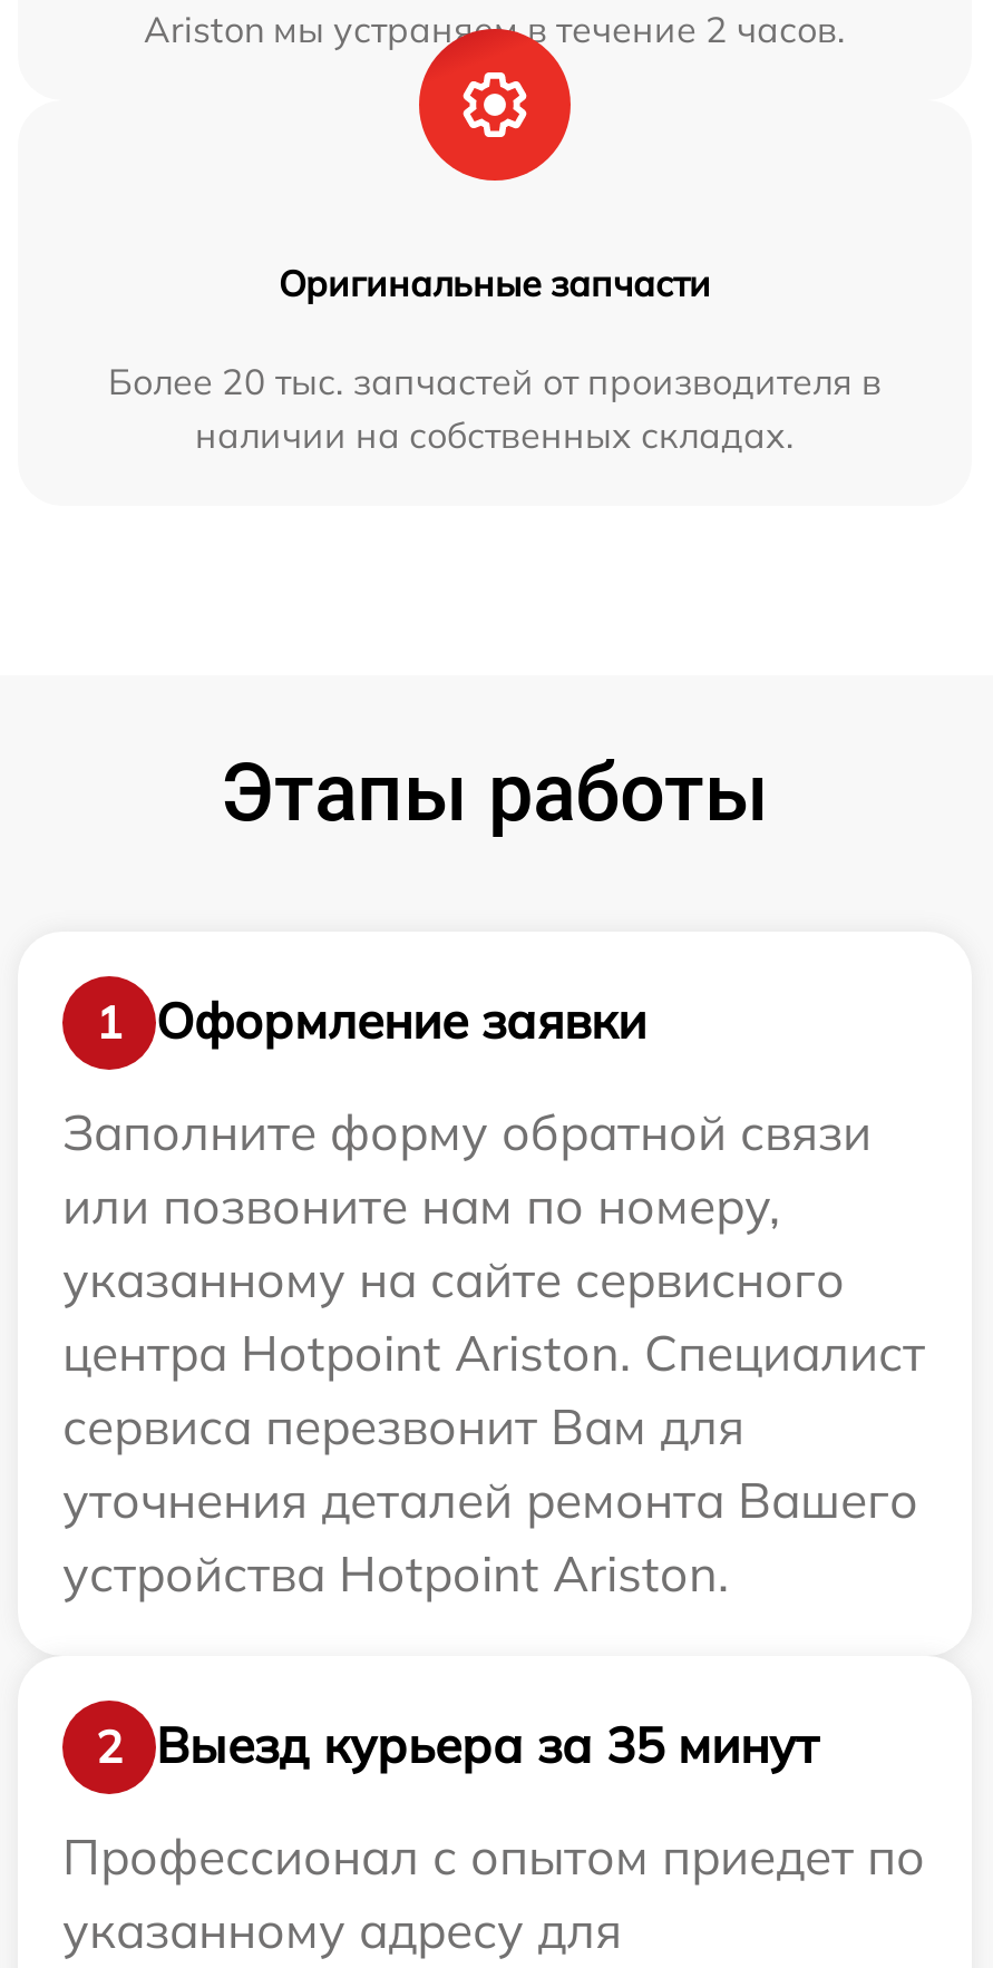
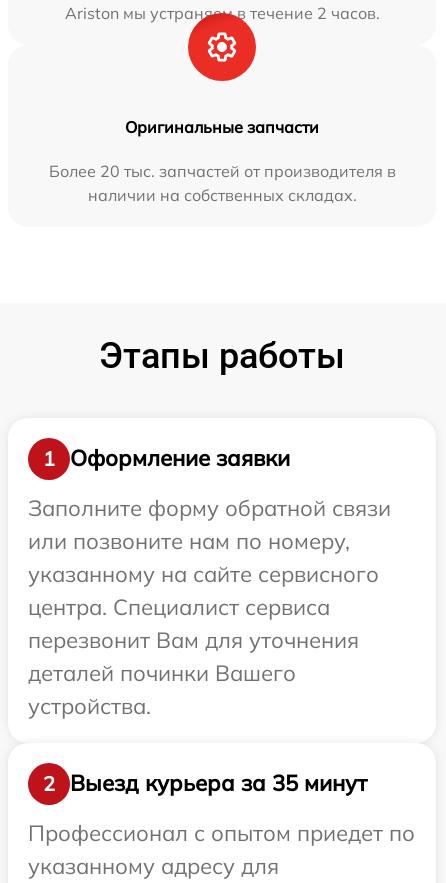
[62,1321,925,1604] центра Hotpoint Ariston. Специалист | сервиса перезвонит Вам для | уточнения деталей ремонта Вашего | устройства Hotpoint Ariston. -> [28,593,359,720] центра. Специалист сервиса | перезвонит Вам для уточнения | деталей починки Вашего | устройства.

